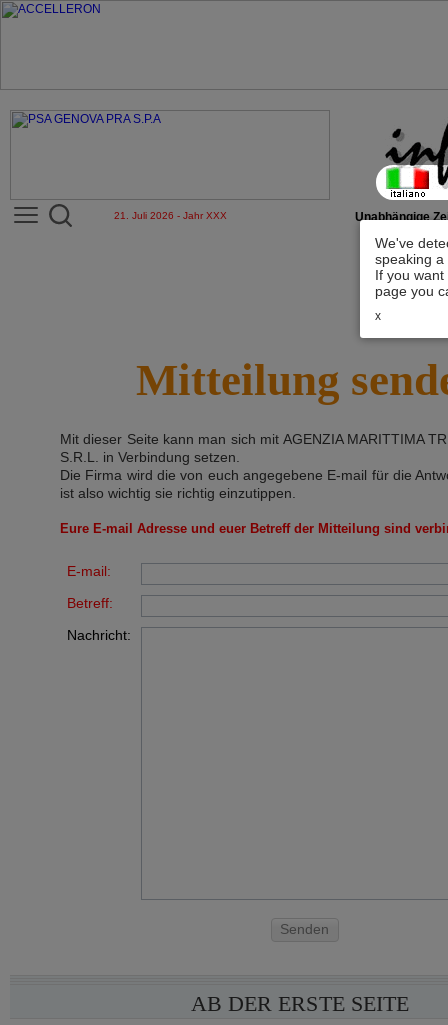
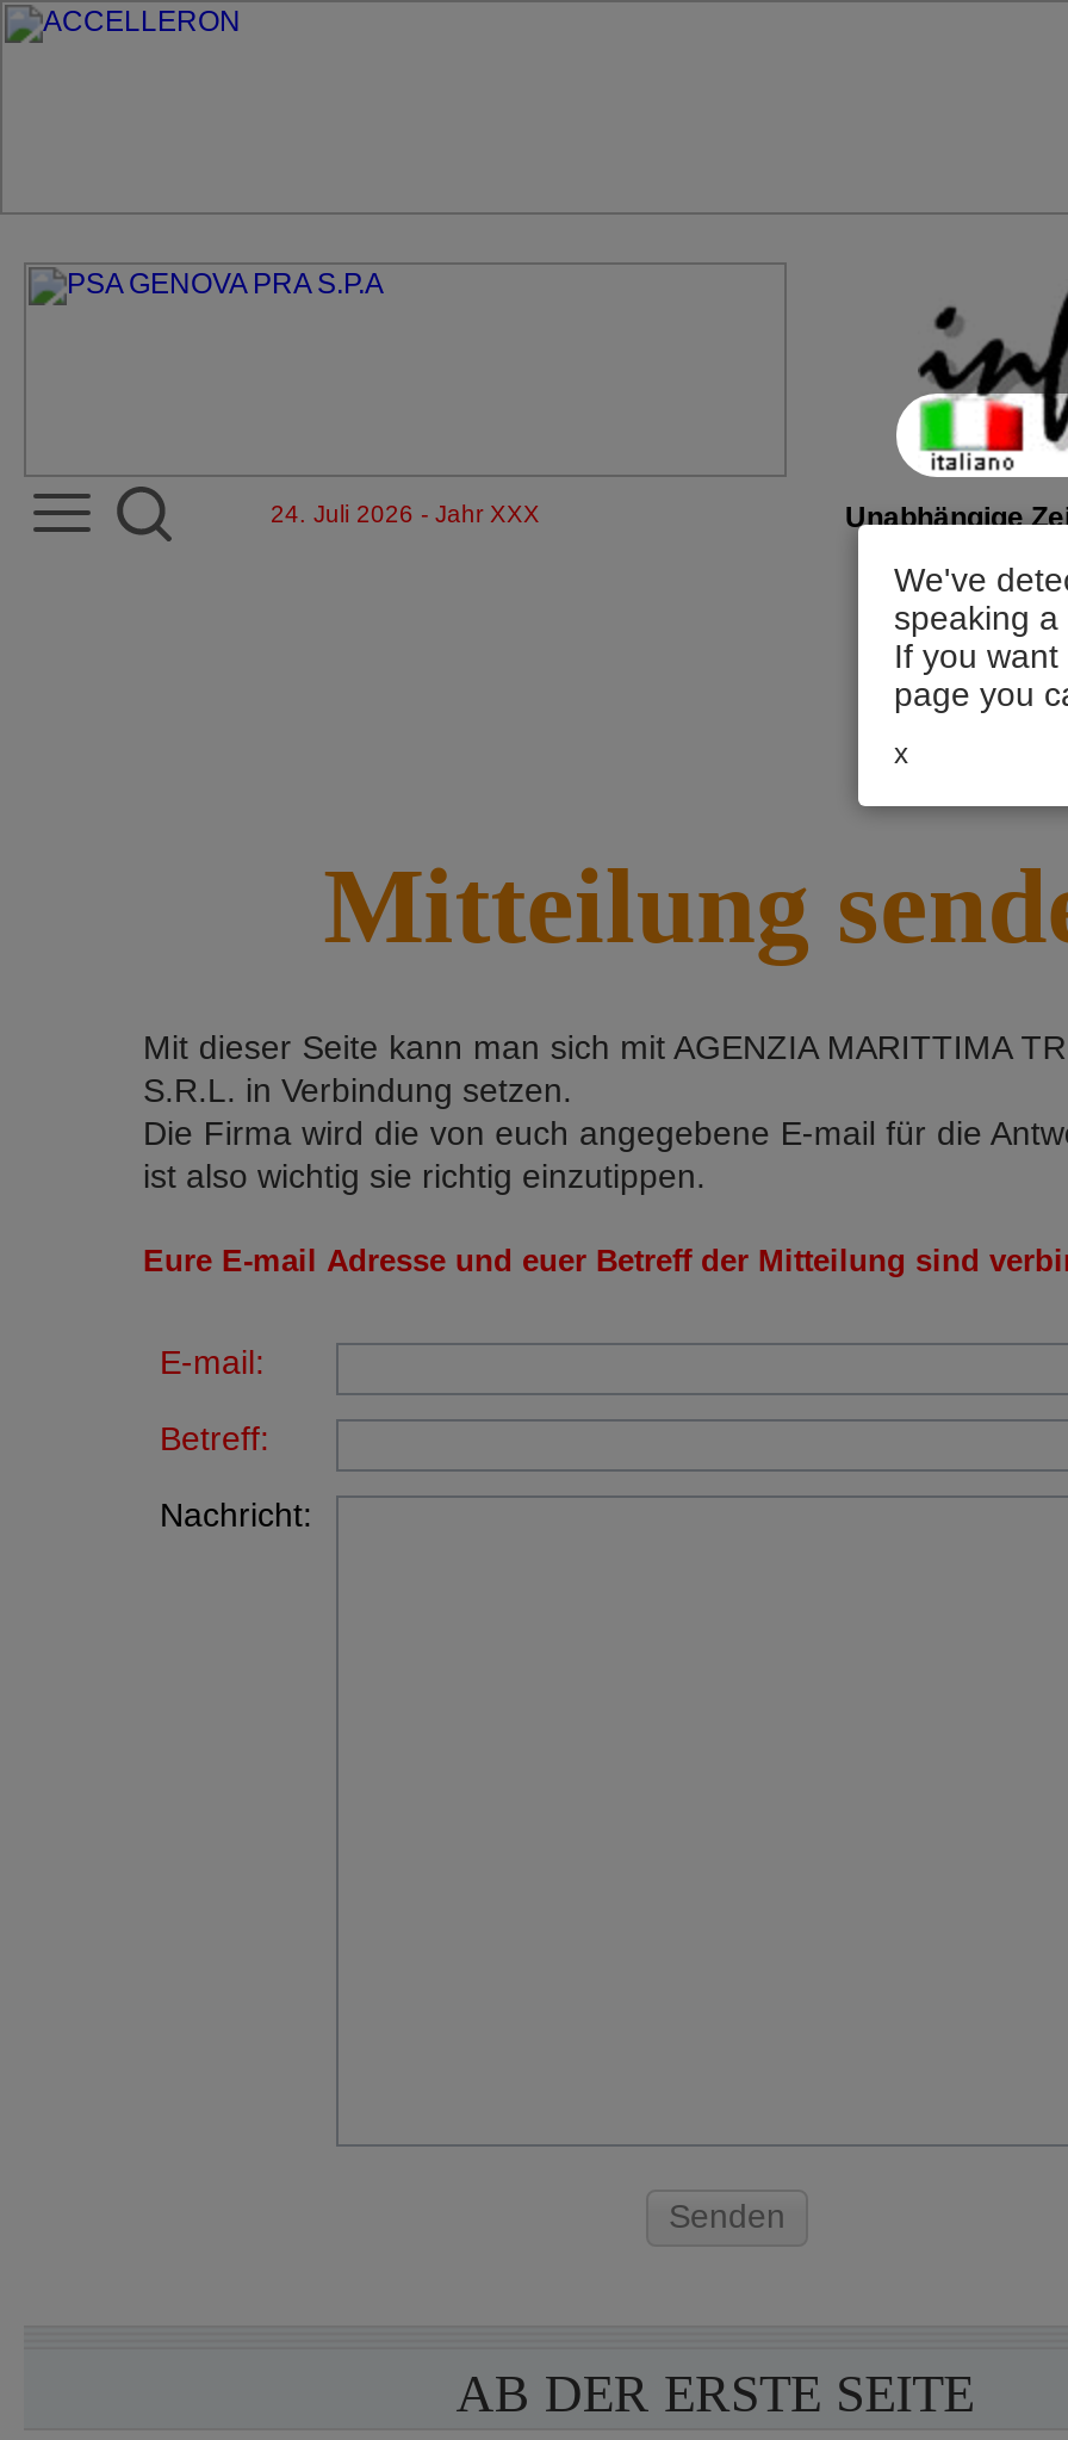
[113,210,226,221] 21. Juli 2026 - Jahr XXX -> [271,501,540,527] 24. Juli 2026 - Jahr XXX

